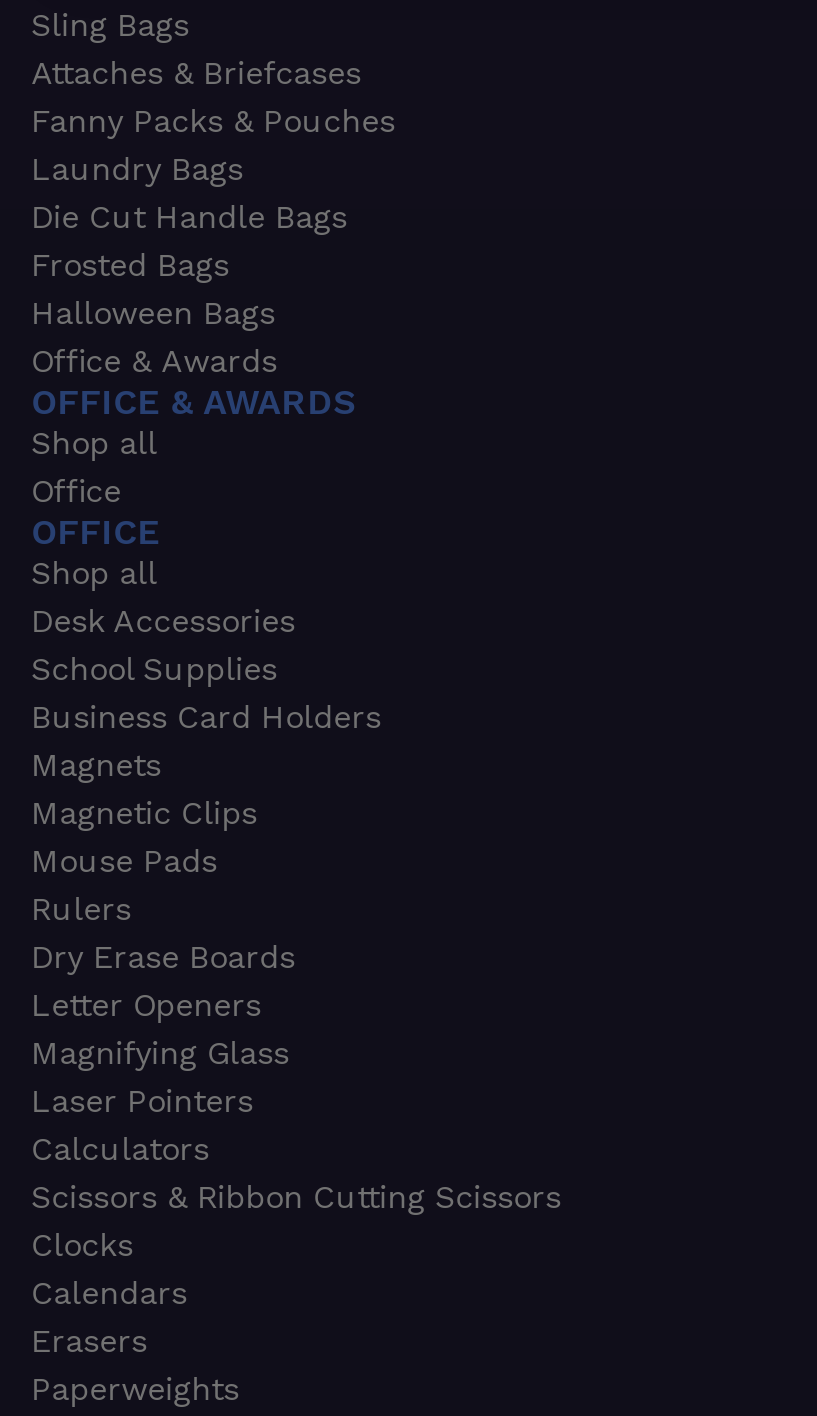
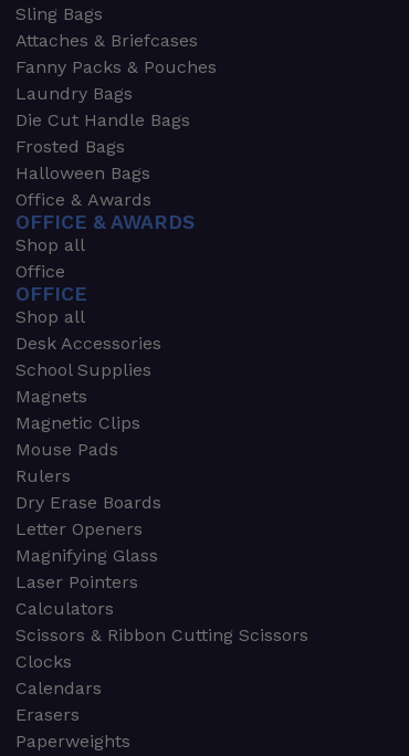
[31,699,381,737] Business Card Holders -> none

